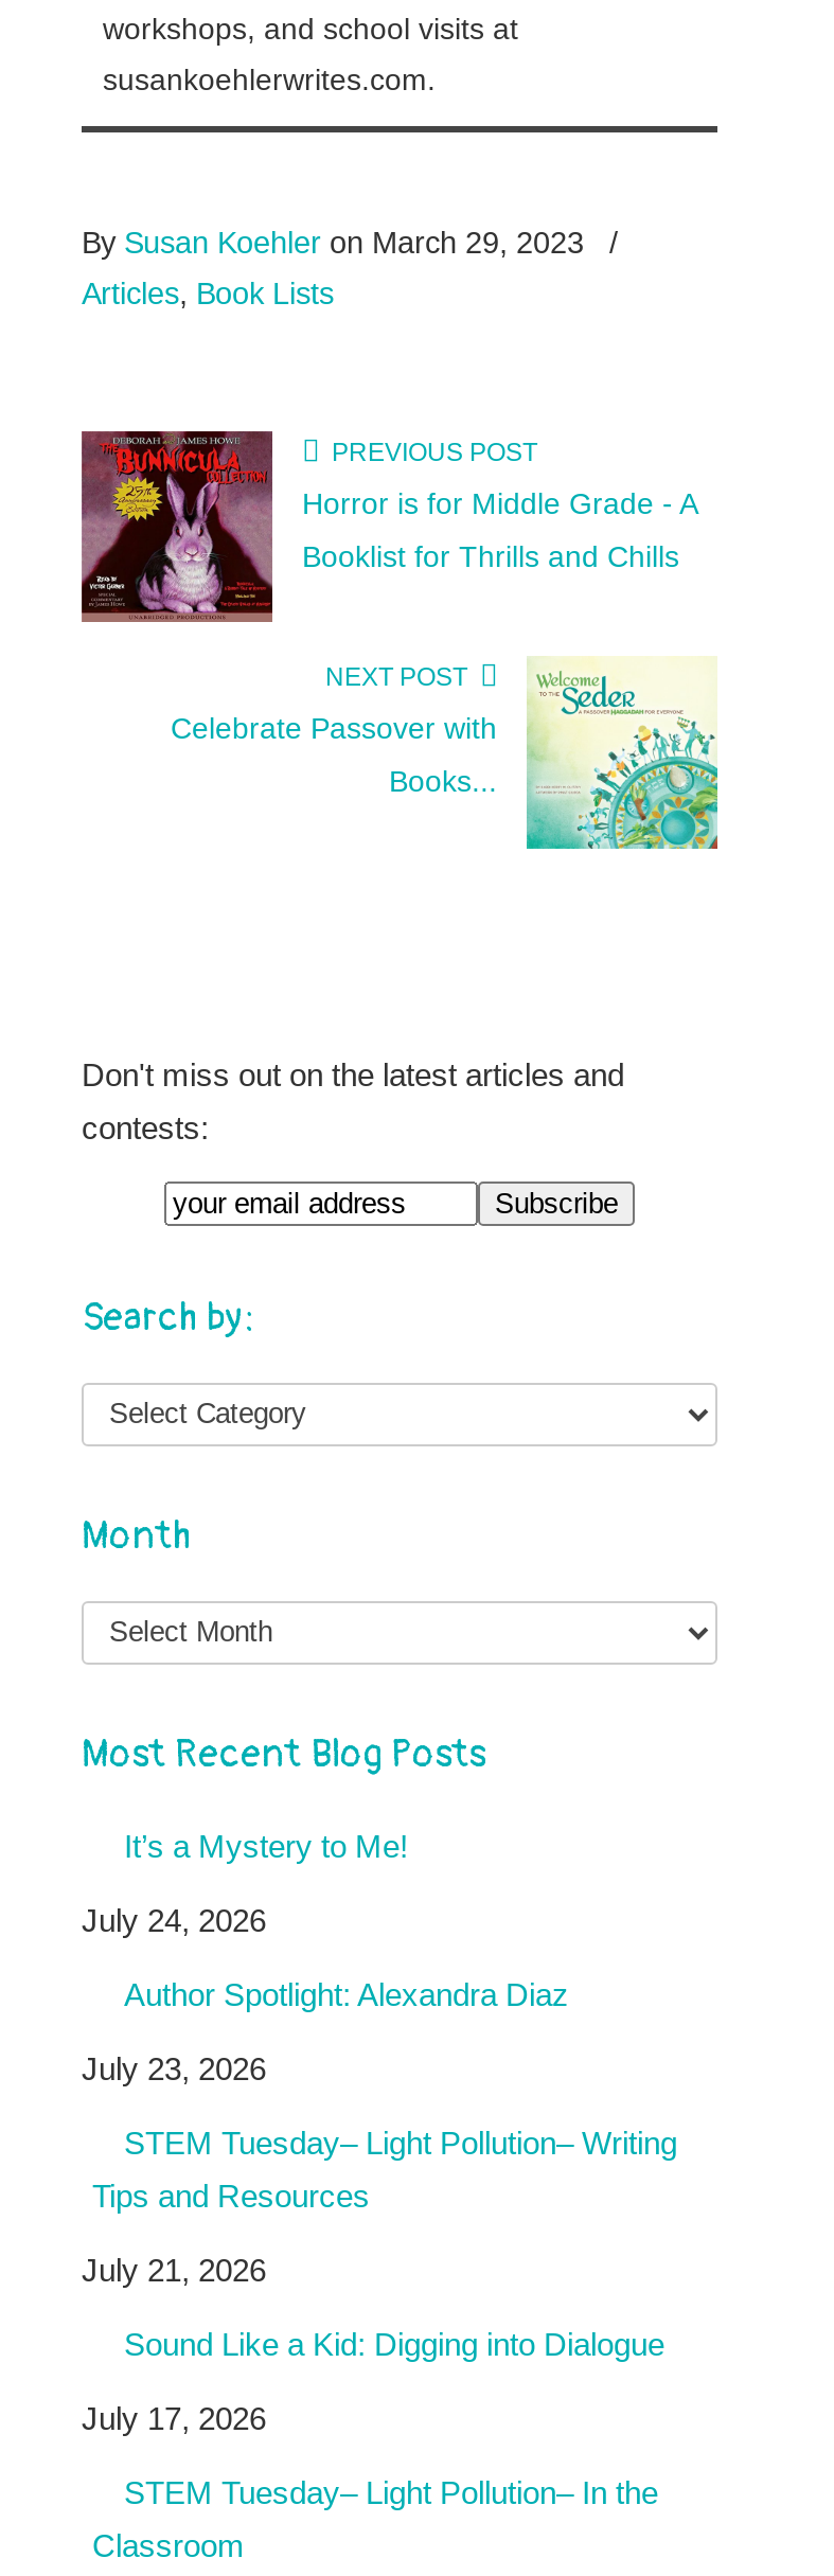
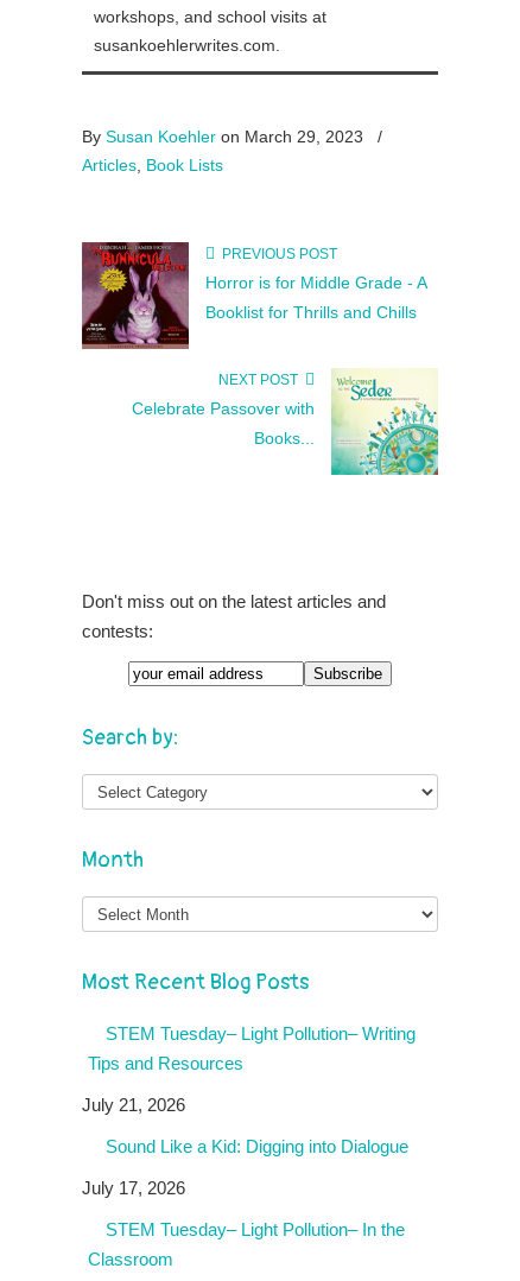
[82,1828,569,2086] It’s a Mystery to Me! | July 24, 2026 | Author Spotlight: Alexandra Diaz | July 23, 2026 -> none

